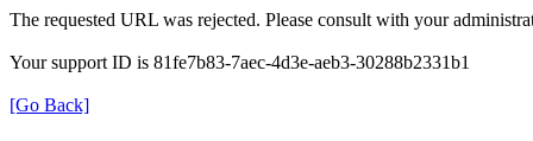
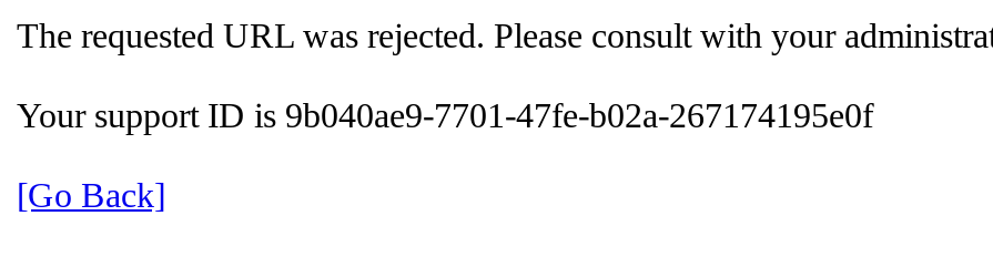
[10,52,470,72] Your support ID is 81fe7b83-7aec-4d3e-aeb3-30288b2331b1 -> [17,96,873,134] Your support ID is 9b040ae9-7701-47fe-b02a-267174195e0f

